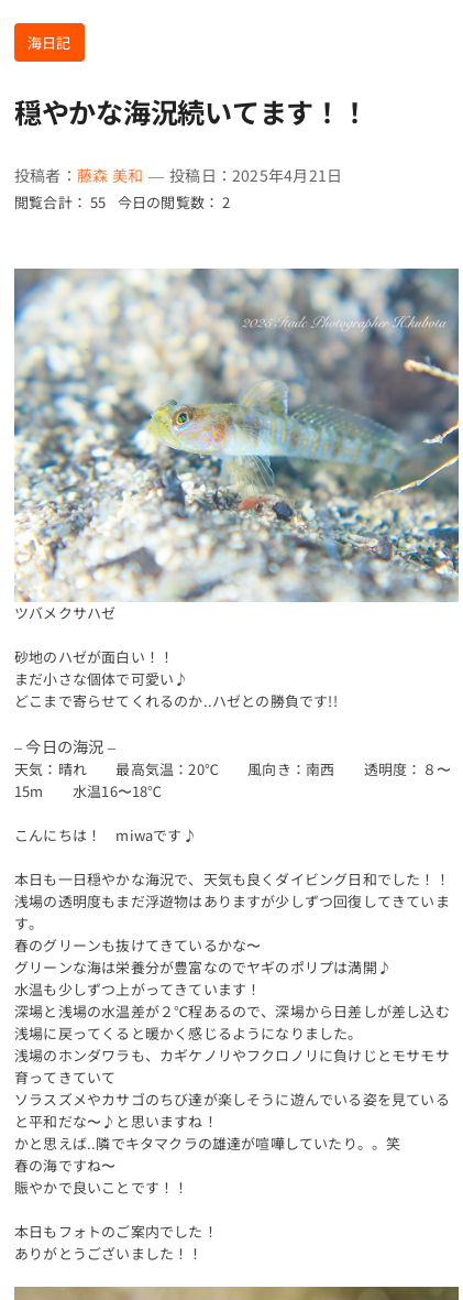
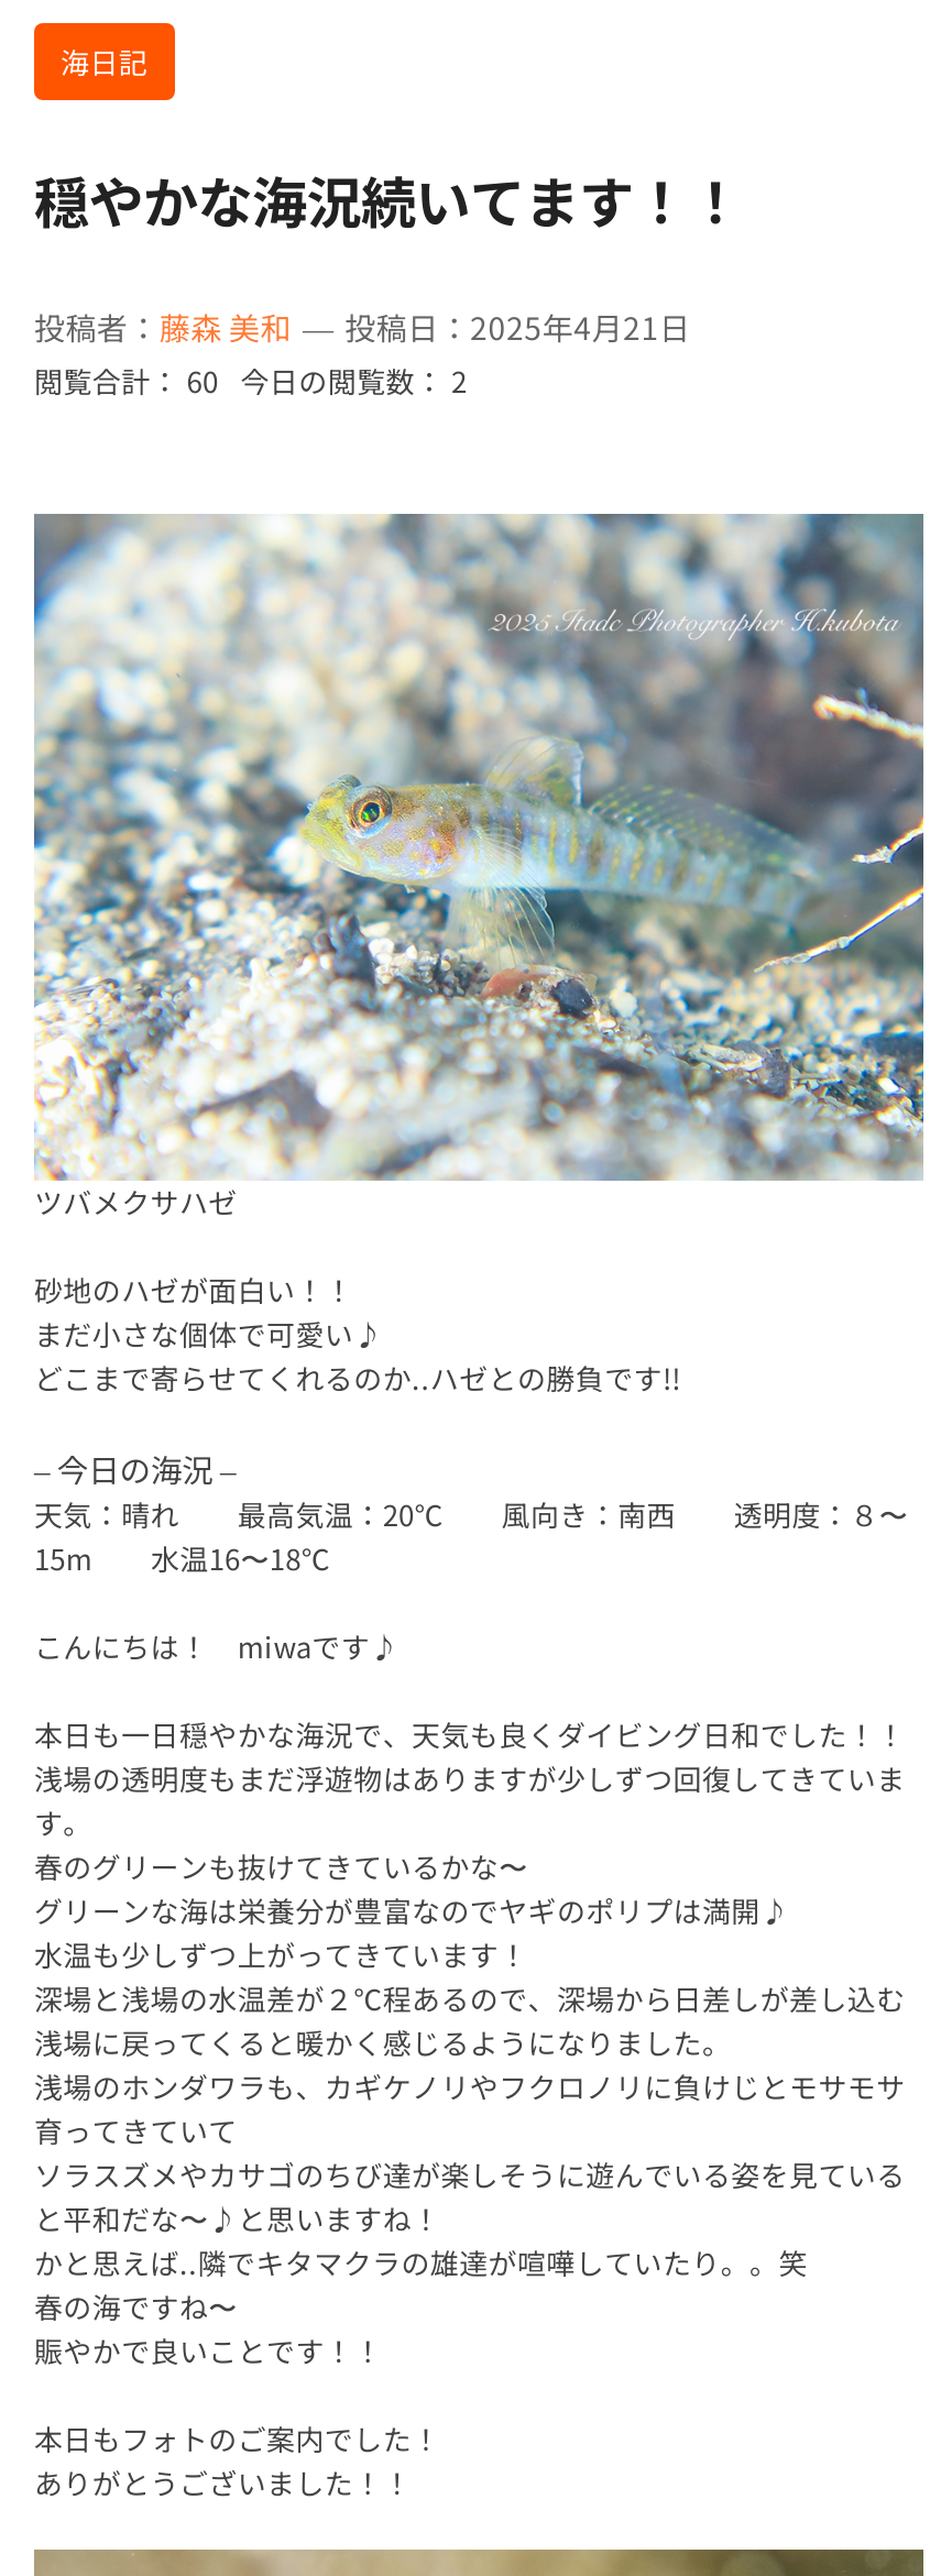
[14,192,231,212] 閲覧合計： 55 今日の閲覧数： 2 -> [34,360,467,402] 閲覧合計： 60 今日の閲覧数： 2

